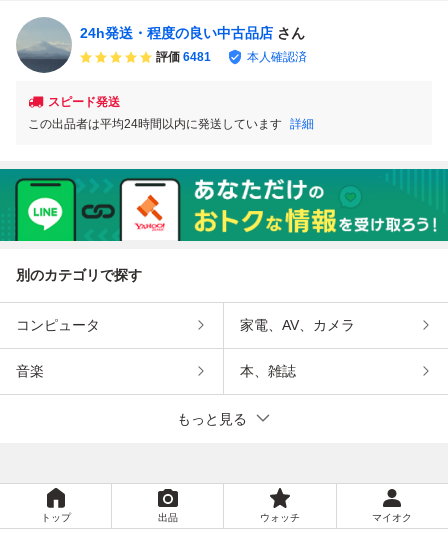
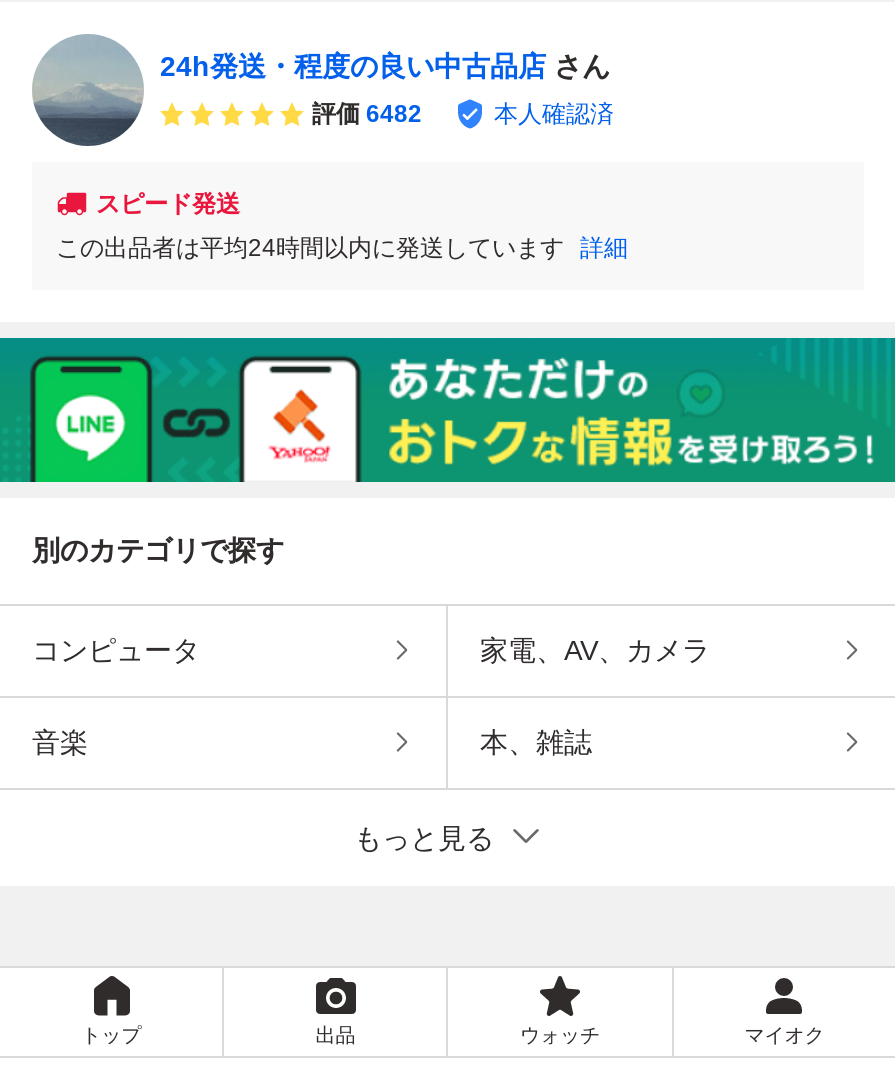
[156,50,211,64] 評価 6481 -> [312,101,422,129] 評価 6482

